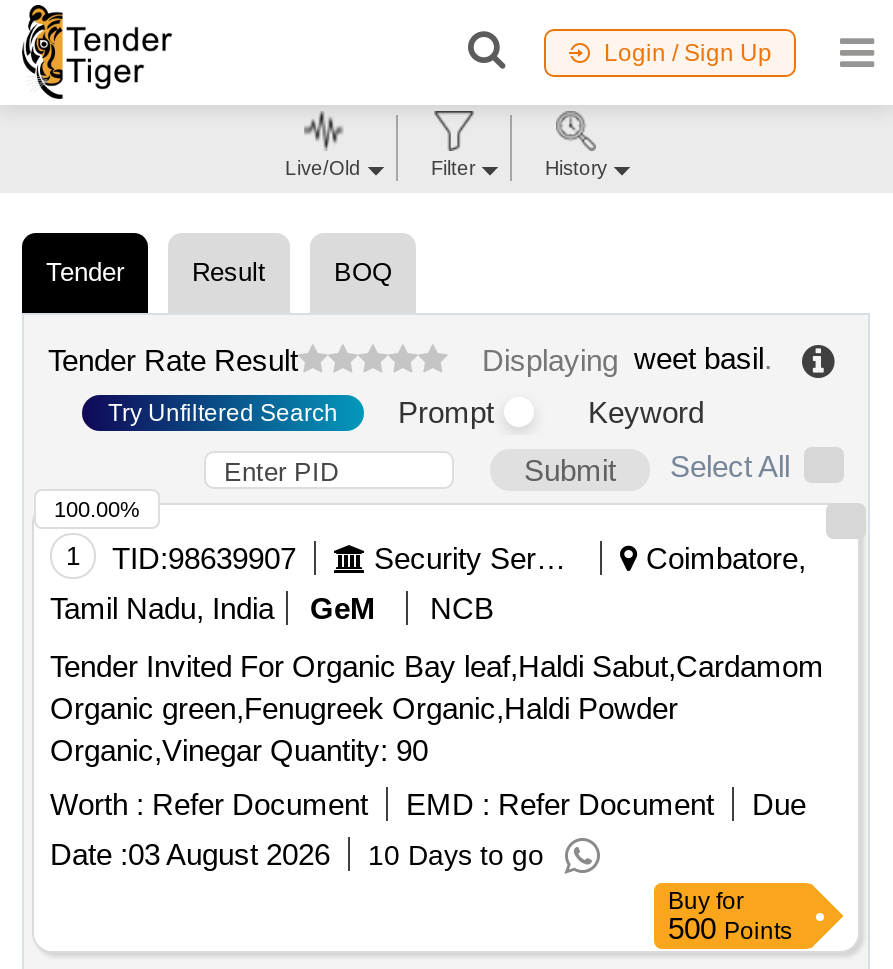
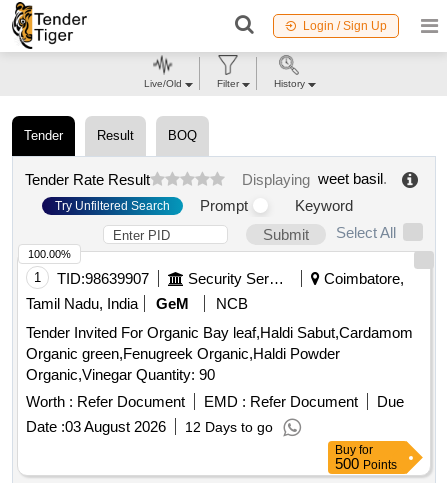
[50,837,544,871] Date : 03 August 2026 10 Days to go -> [26,418,273,435] Date : 03 August 2026 12 Days to go

